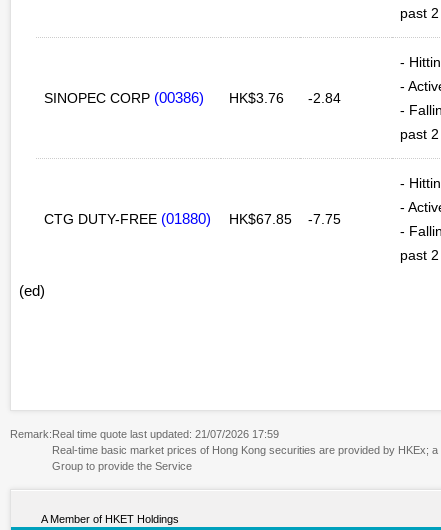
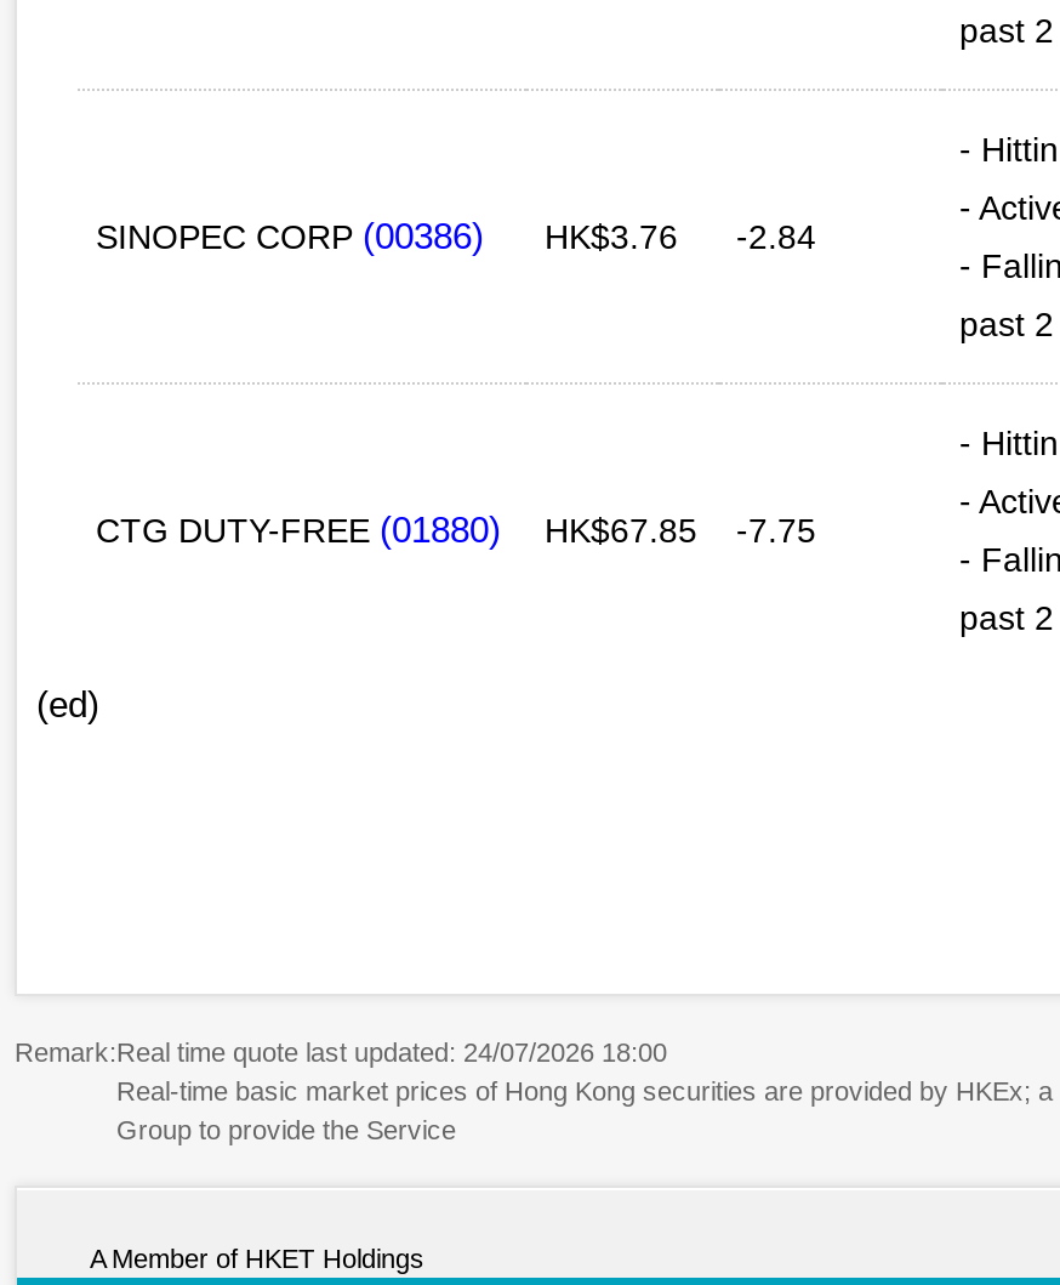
[10,428,279,440] Remark:Real time quote last updated: 21/07/2026 17:59 -> [15,1037,667,1067] Remark:Real time quote last updated: 24/07/2026 18:00

